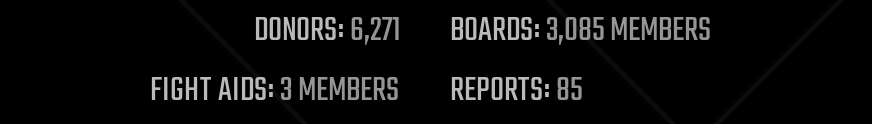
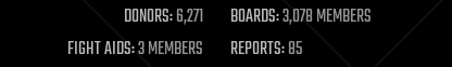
[450,6,712,58] BOARDS:3,085 MEMBERS -> [230,3,371,31] BOARDS:3,078 MEMBERS

